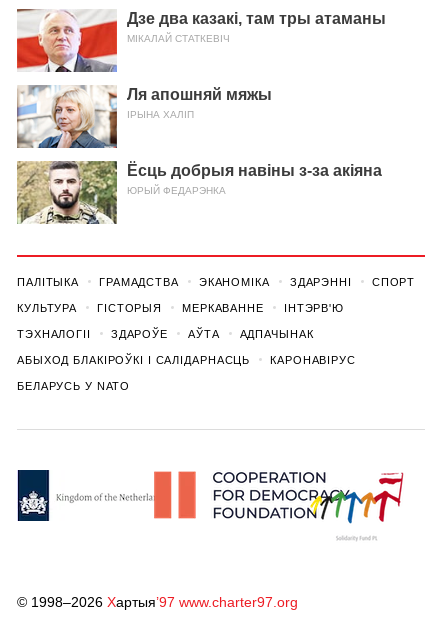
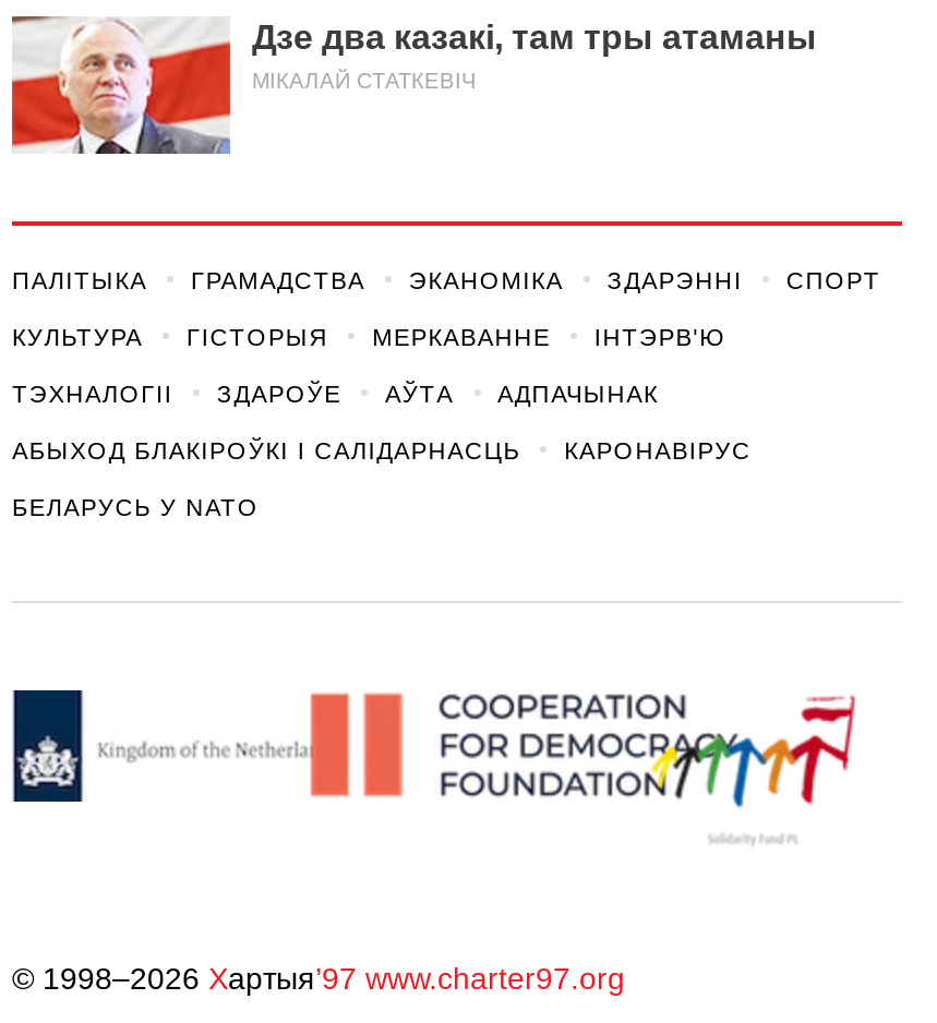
[16,84,382,196] [image] | Ля апошняй мяжы | ІРЫНА ХАЛІП | Ёсць добрыя навіны з-за акіяна | ЮРЫЙ ФЕДАРЭНКА -> none
[16,160,118,225] [image] -> none

